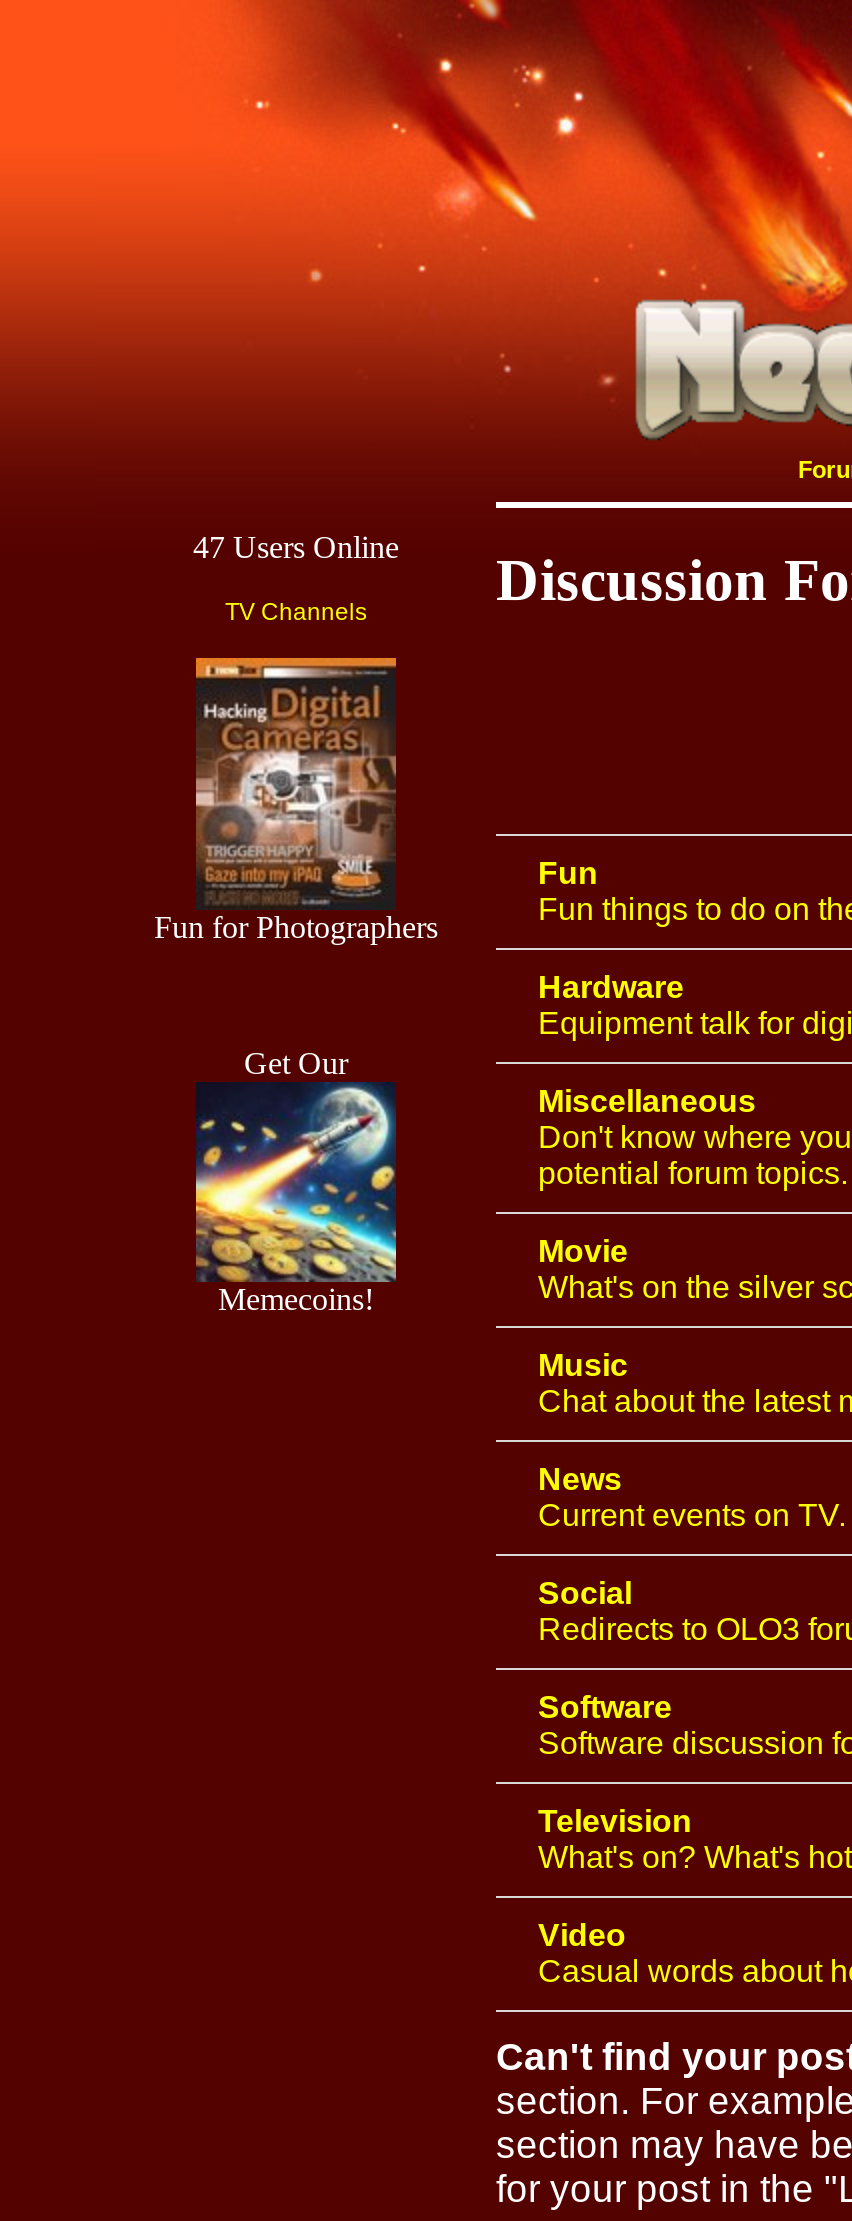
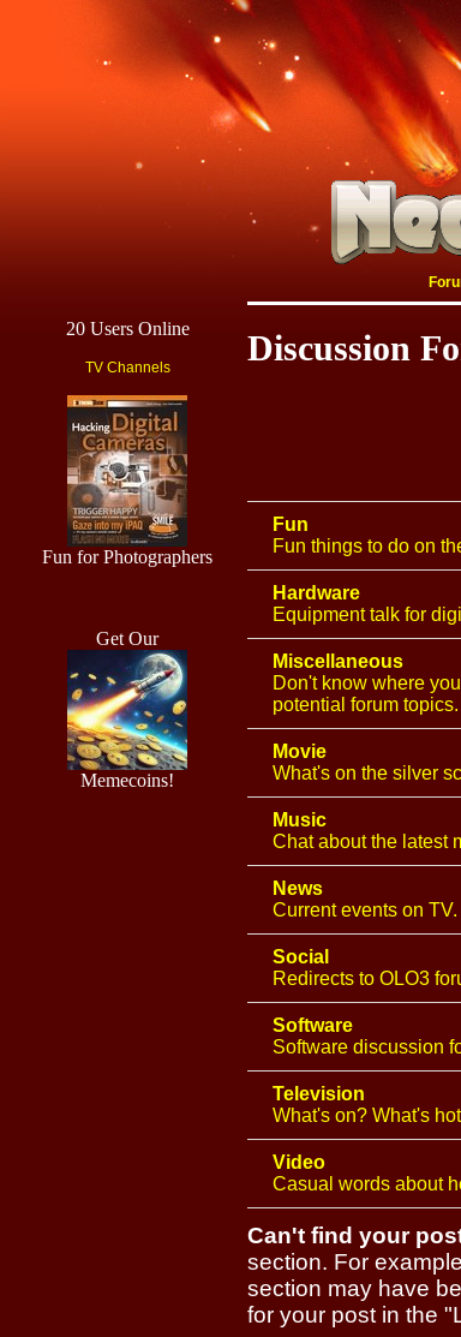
[193,530,399,564] 47 Users Online -> [65,318,189,339] 20 Users Online

